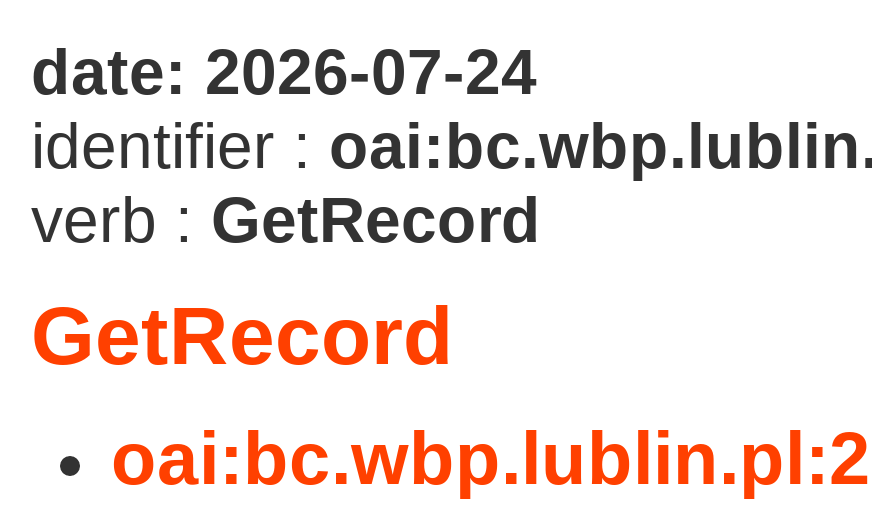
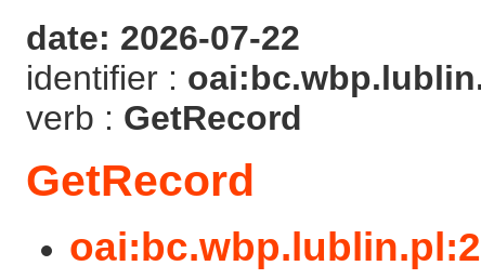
[31,35,537,107] date: 2026-07-24 -> [25,18,300,57] date: 2026-07-22

